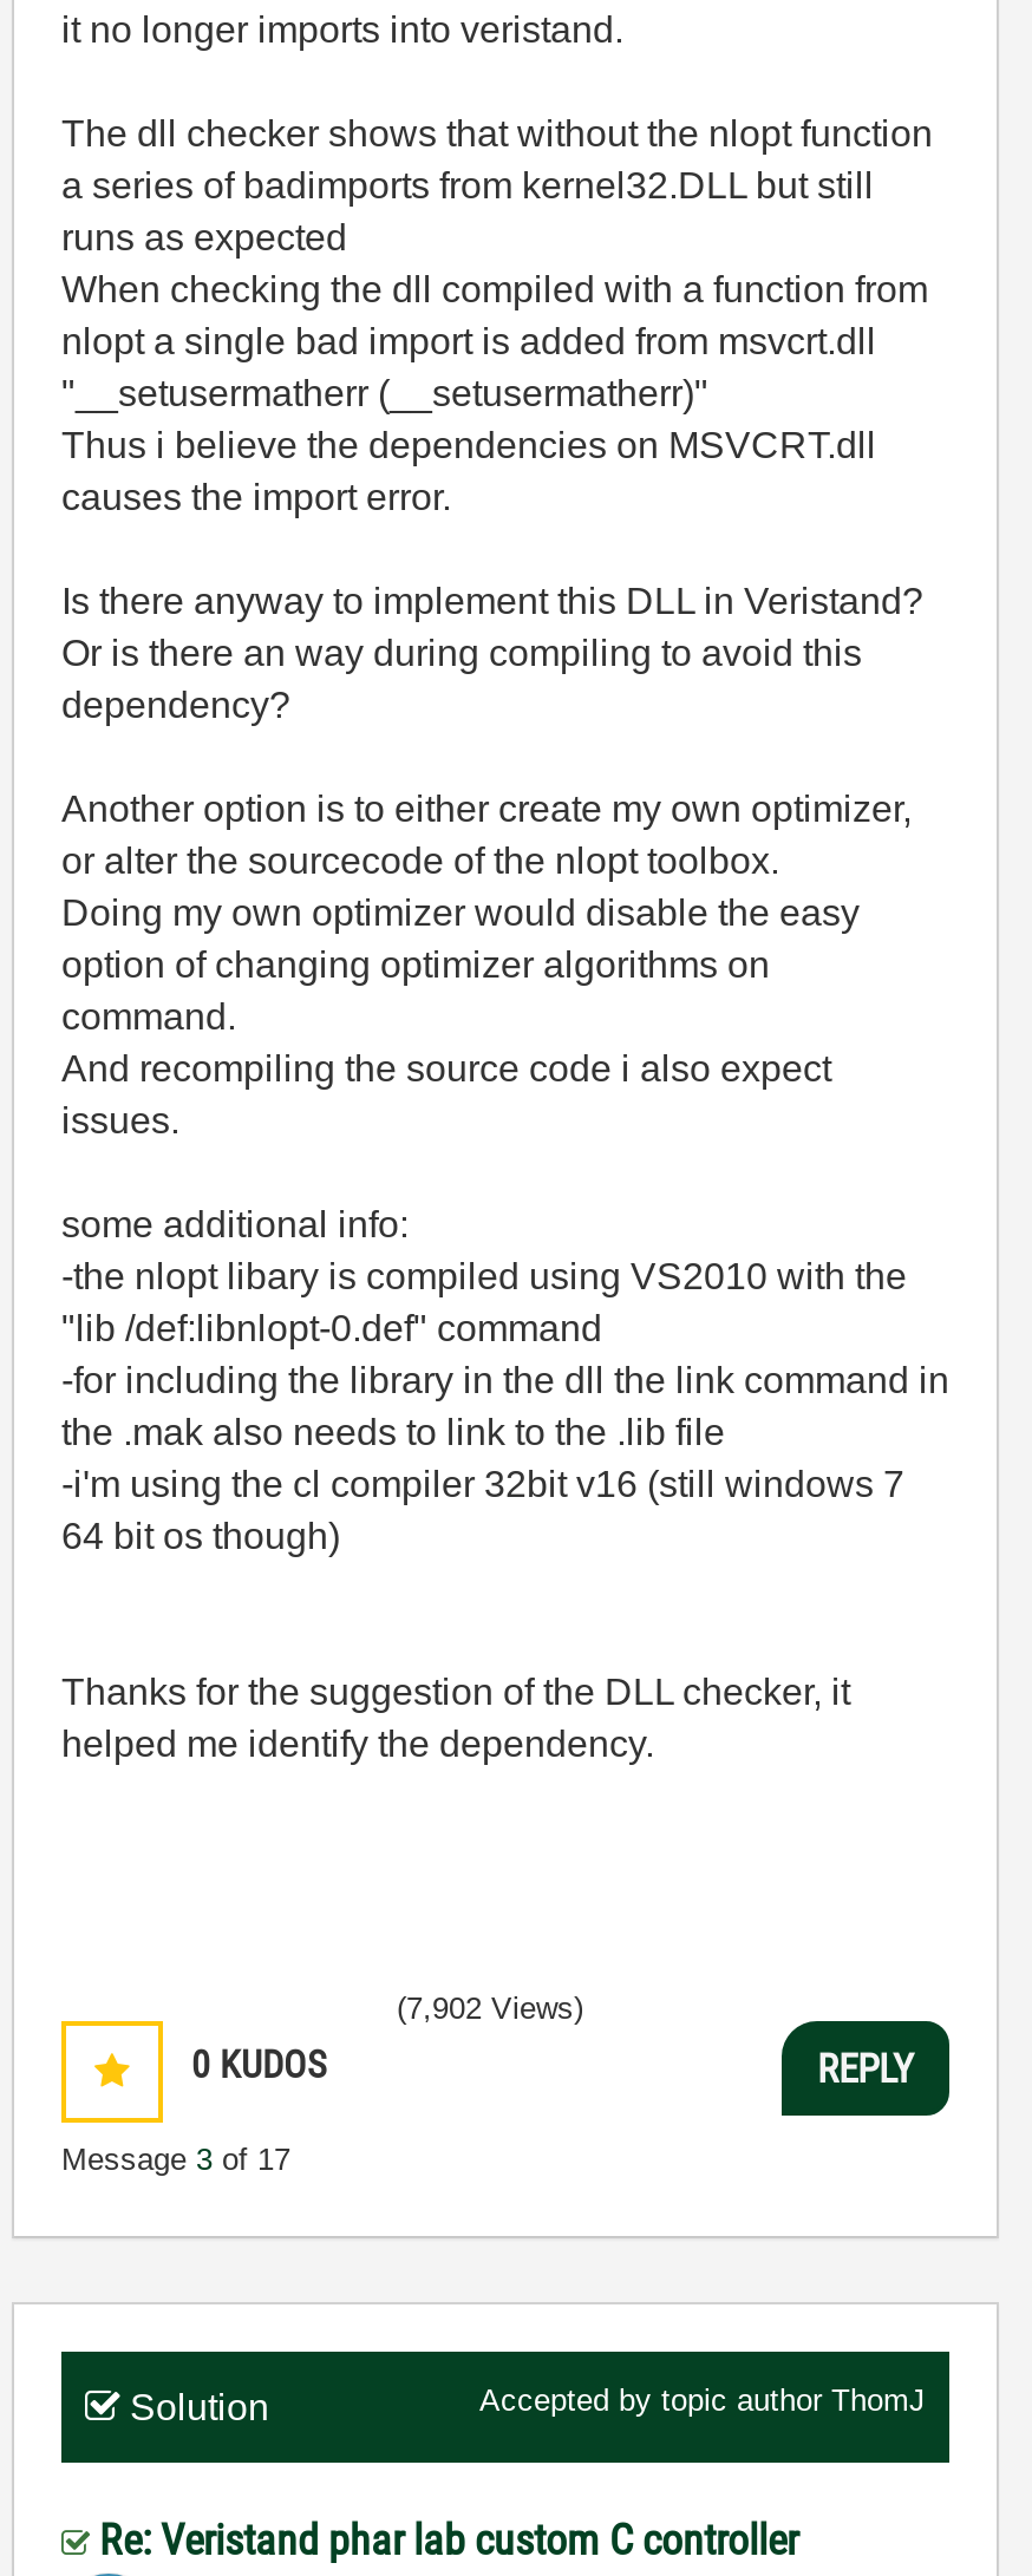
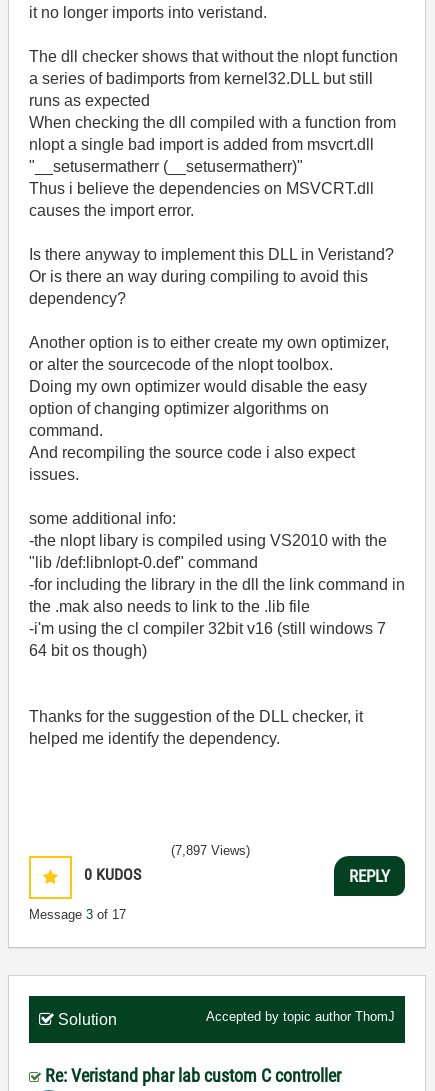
[397,1990,583,2026] (7,902 Views) -> [171,843,250,858] (7,897 Views)

